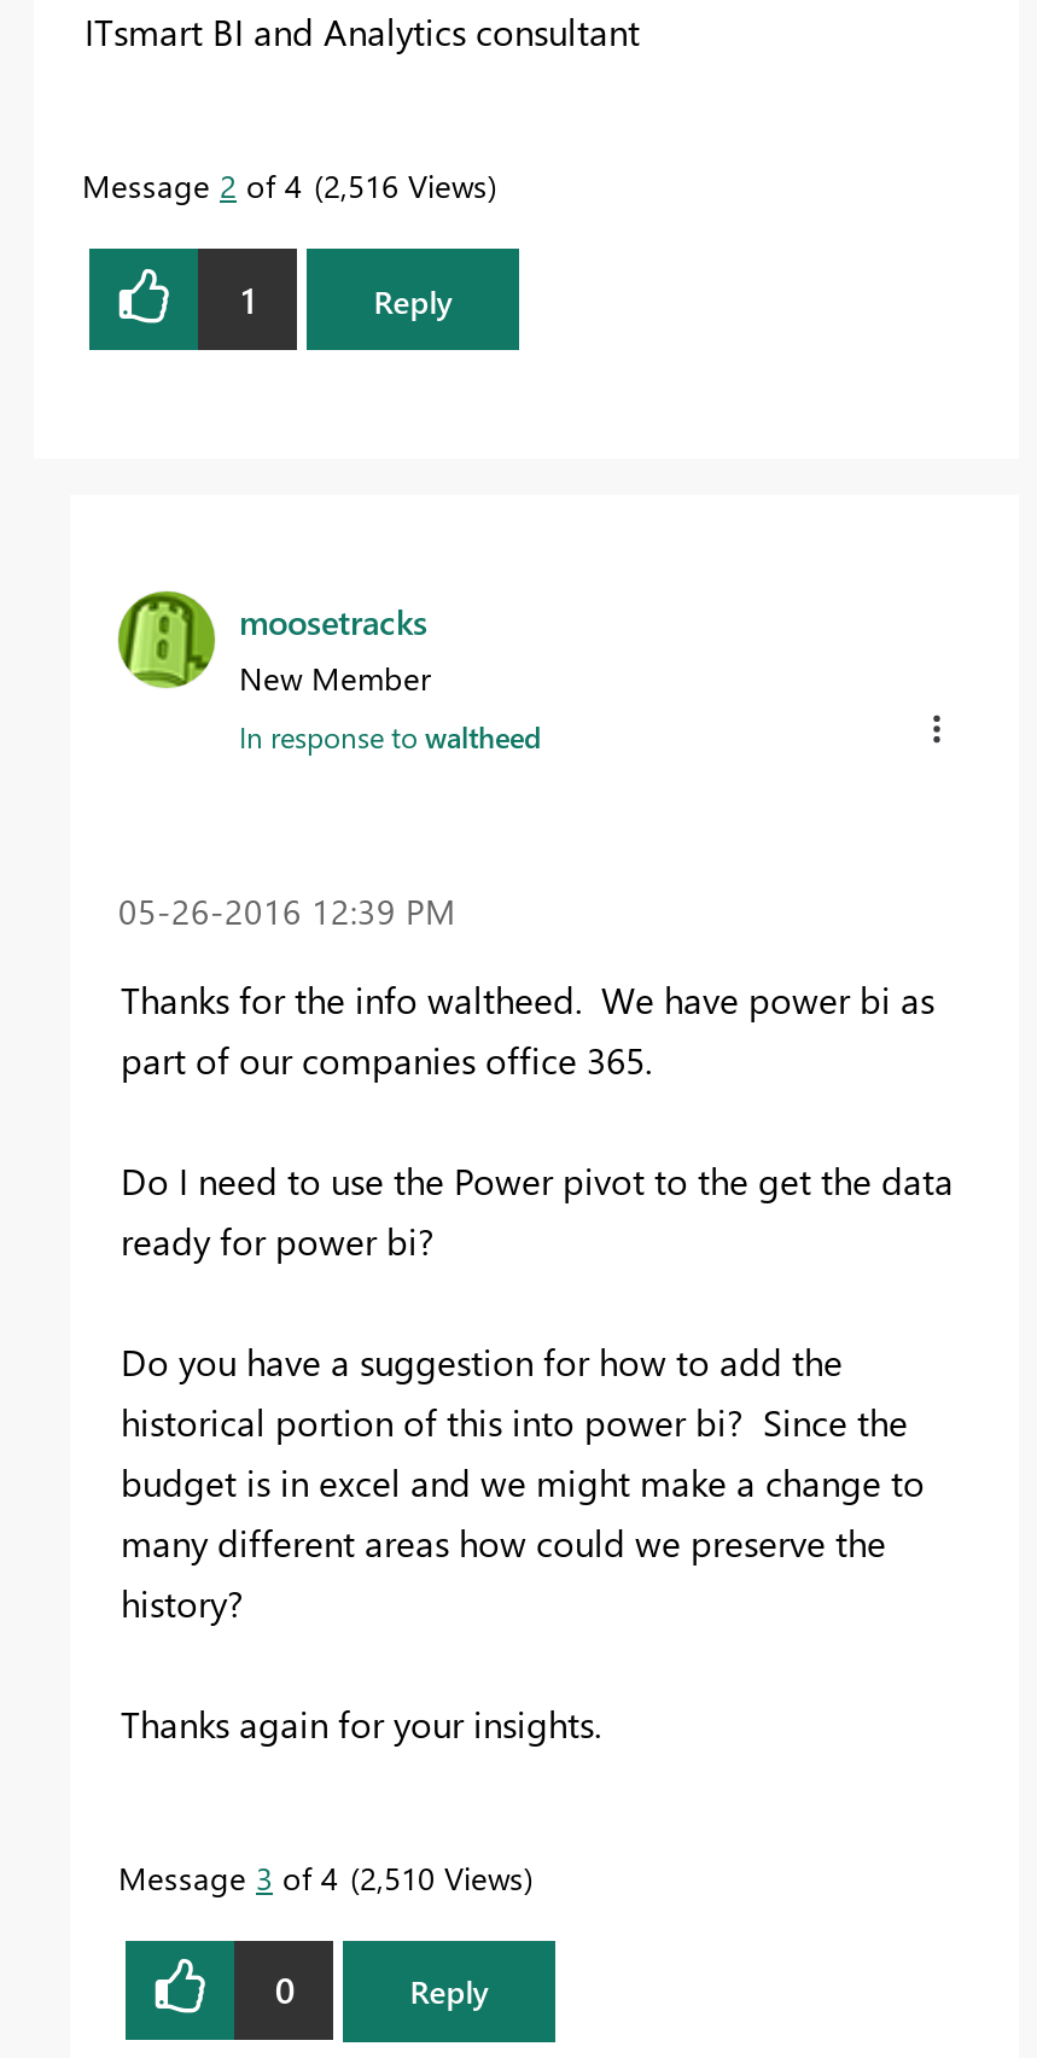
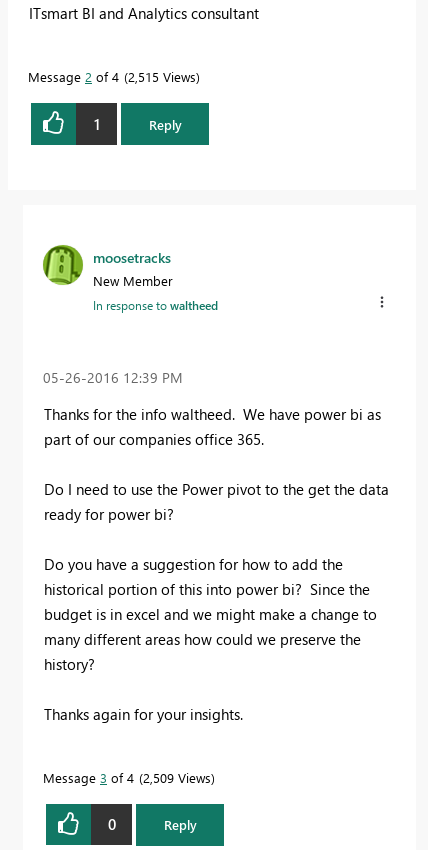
[82,164,488,205] Message 2 of 4 2,516 Views -> [28,68,196,85] Message 2 of 4 2,515 Views
[118,1855,524,1896] Message 3 of 4 2,510 Views -> [43,768,211,785] Message 3 of 4 2,509 Views

